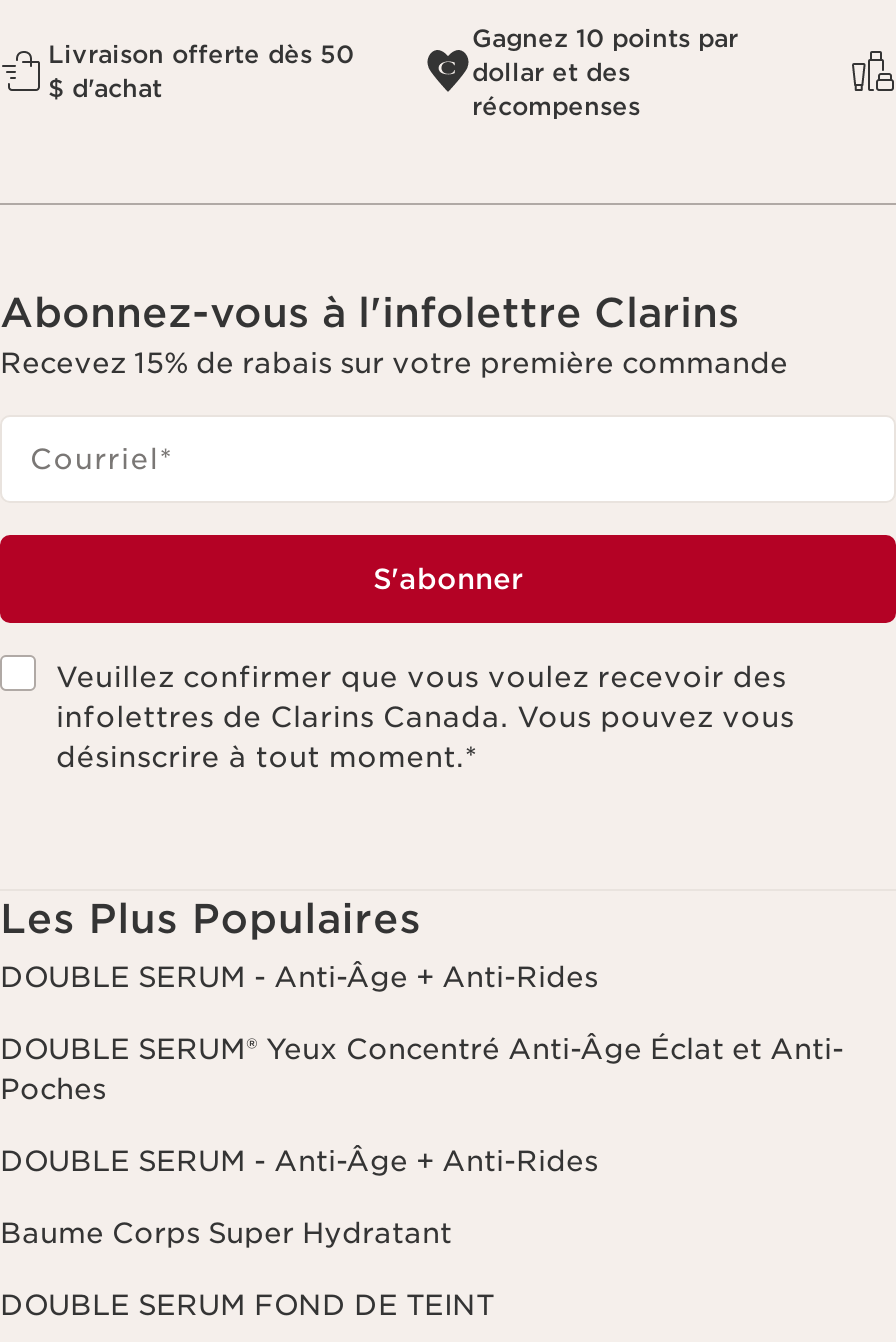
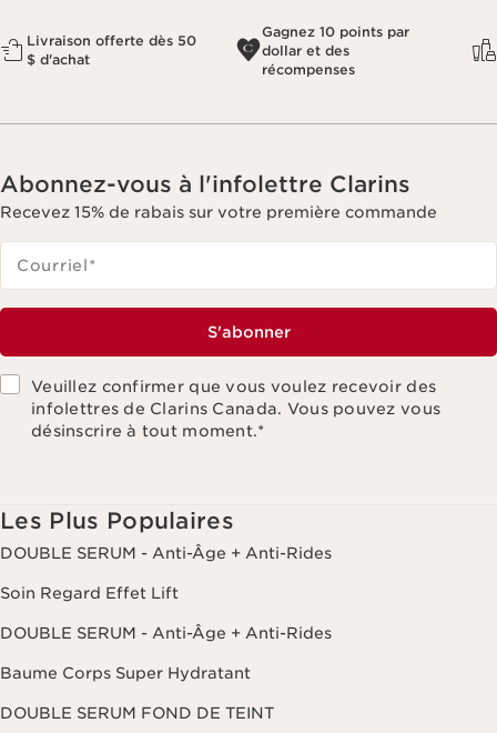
[0,1032,844,1104] DOUBLE SERUM® Yeux Concentré Anti-Âge Éclat et Anti- | Poches -> [0,584,179,601] Soin Regard Effet Lift

